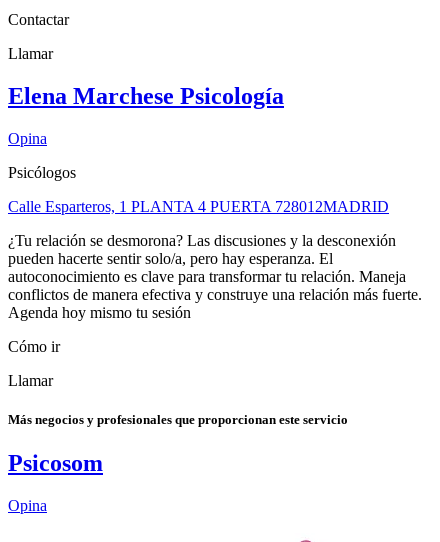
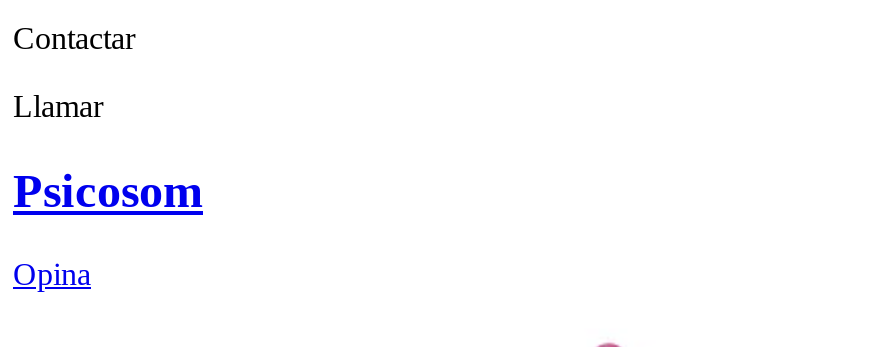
[8,83,422,427] Elena Marchese Psicología | Opina | Psicólogos | Calle Esparteros, 1 PLANTA 4 PUERTA 728012MADRID | ¿Tu relación se desmorona? Las discusiones y la desconexión | pueden hacerte sentir solo/a, pero hay esperanza. El | autoconocimiento es clave para transformar tu relación. Maneja | conflictos de manera efectiva y construye una relación más fuerte. | Agenda hoy mismo tu sesión | Cómo ir | Llamar | Más negocios y profesionales que proporcionan este servicio -> none

